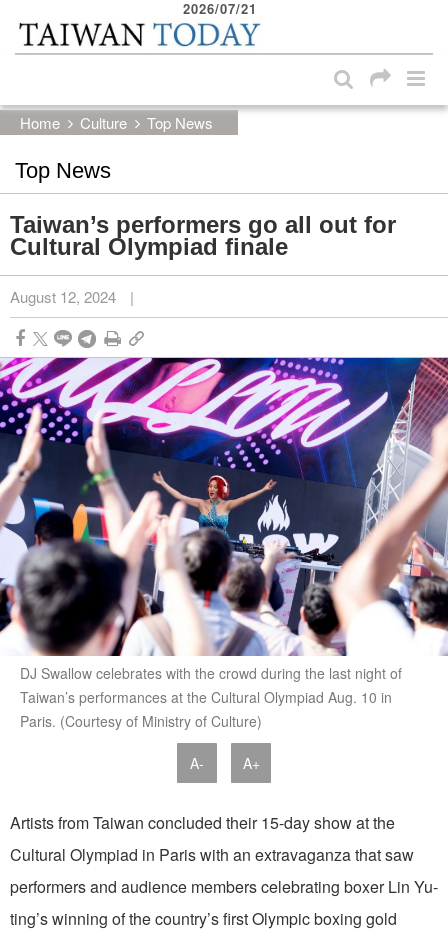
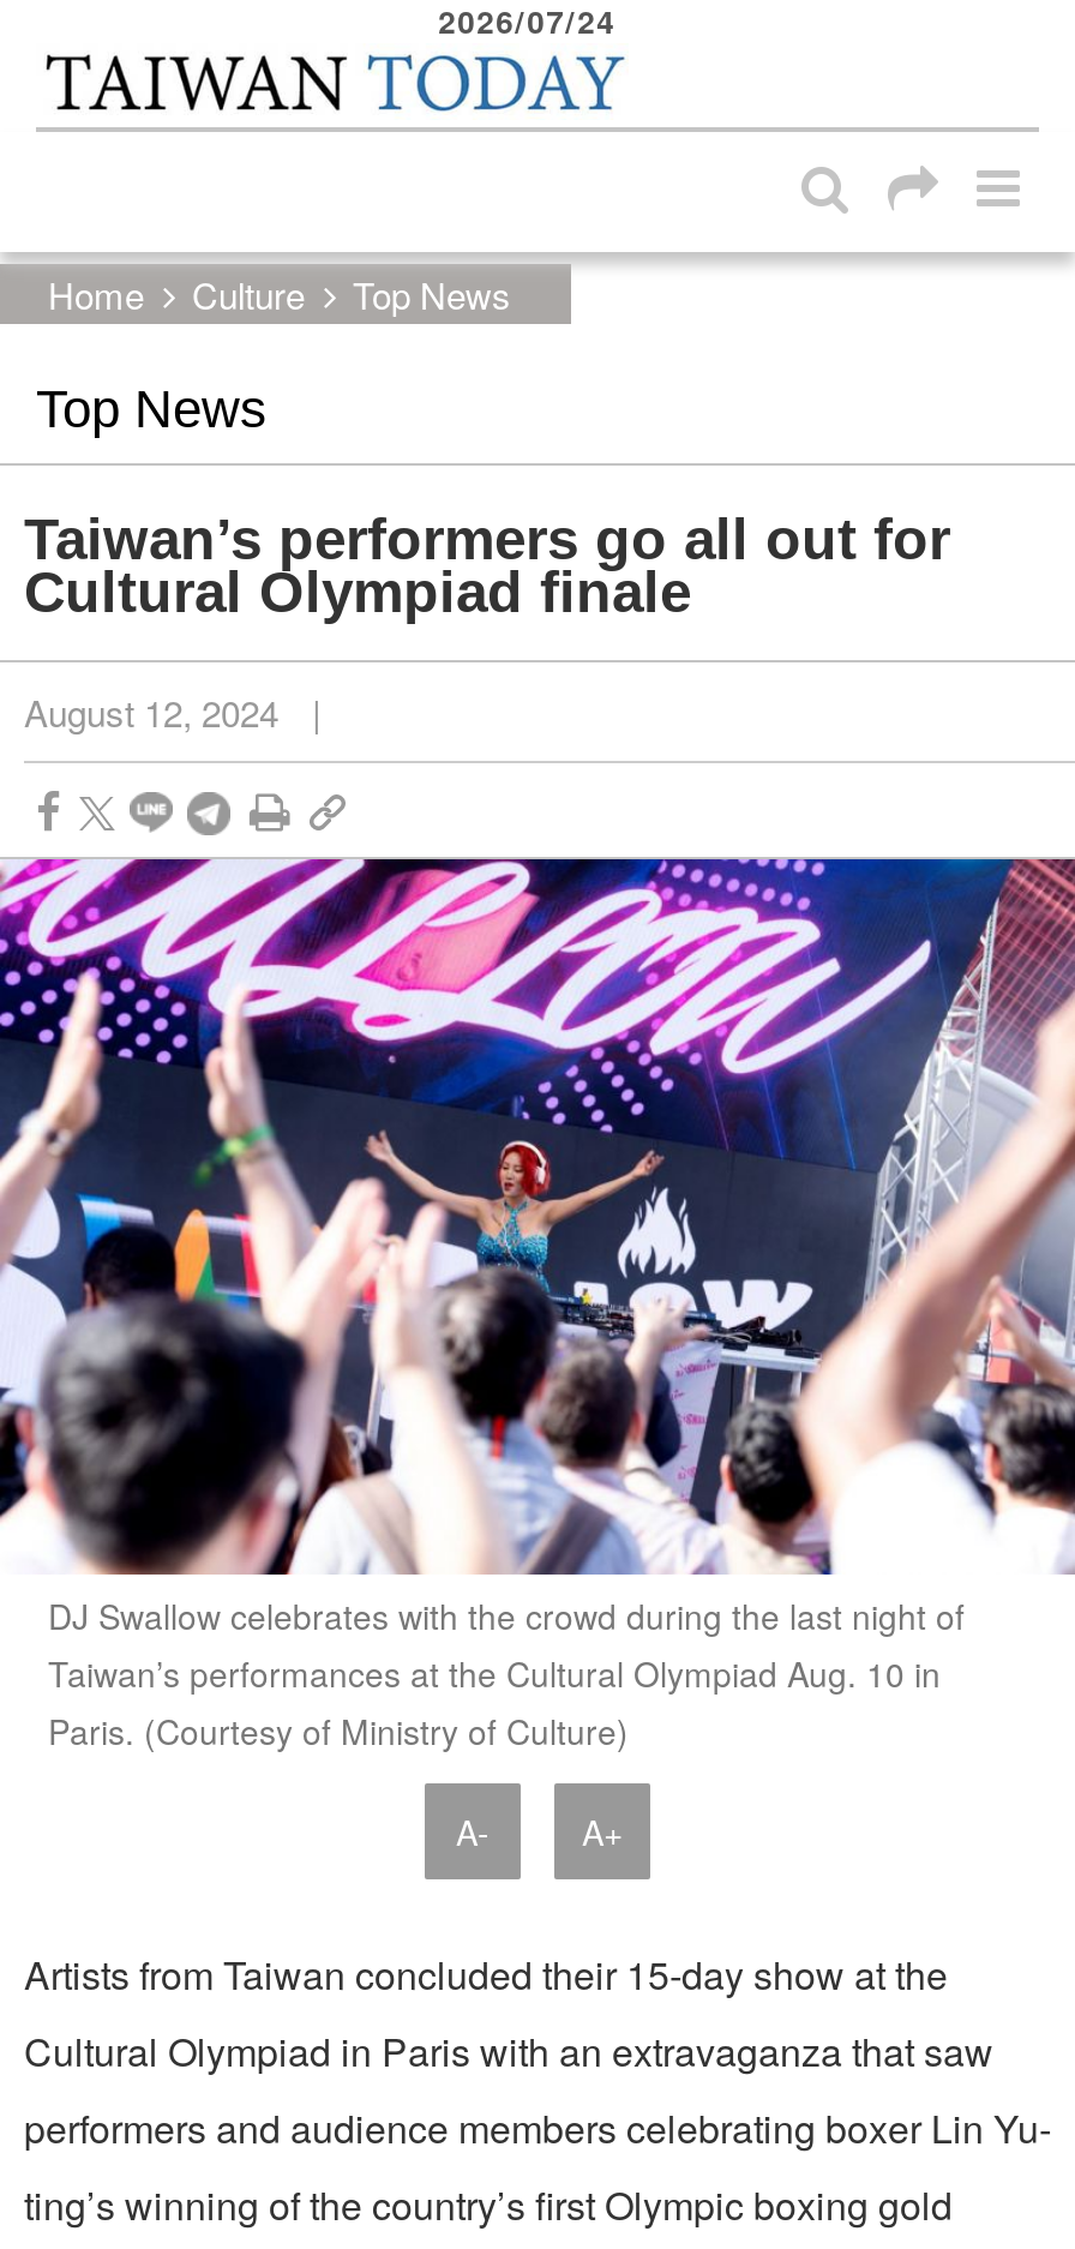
[183,0,257,18] 2026/07/21 -> [438,0,616,43] 2026/07/24

